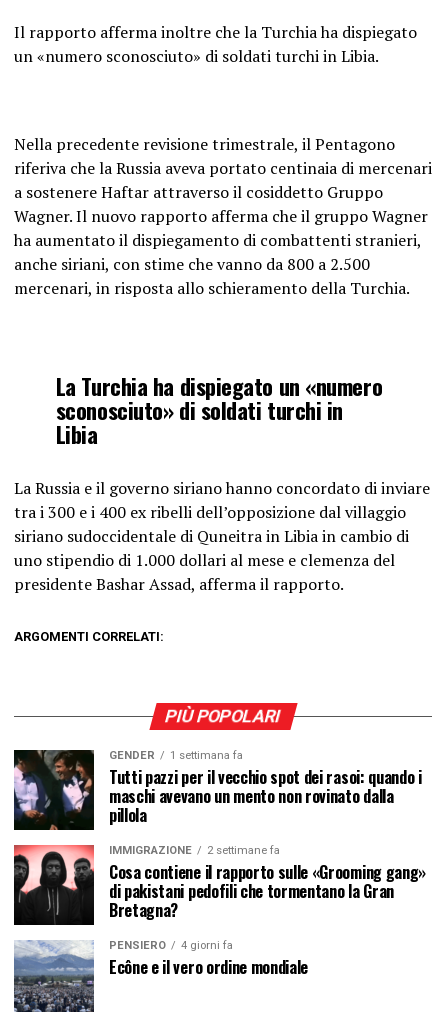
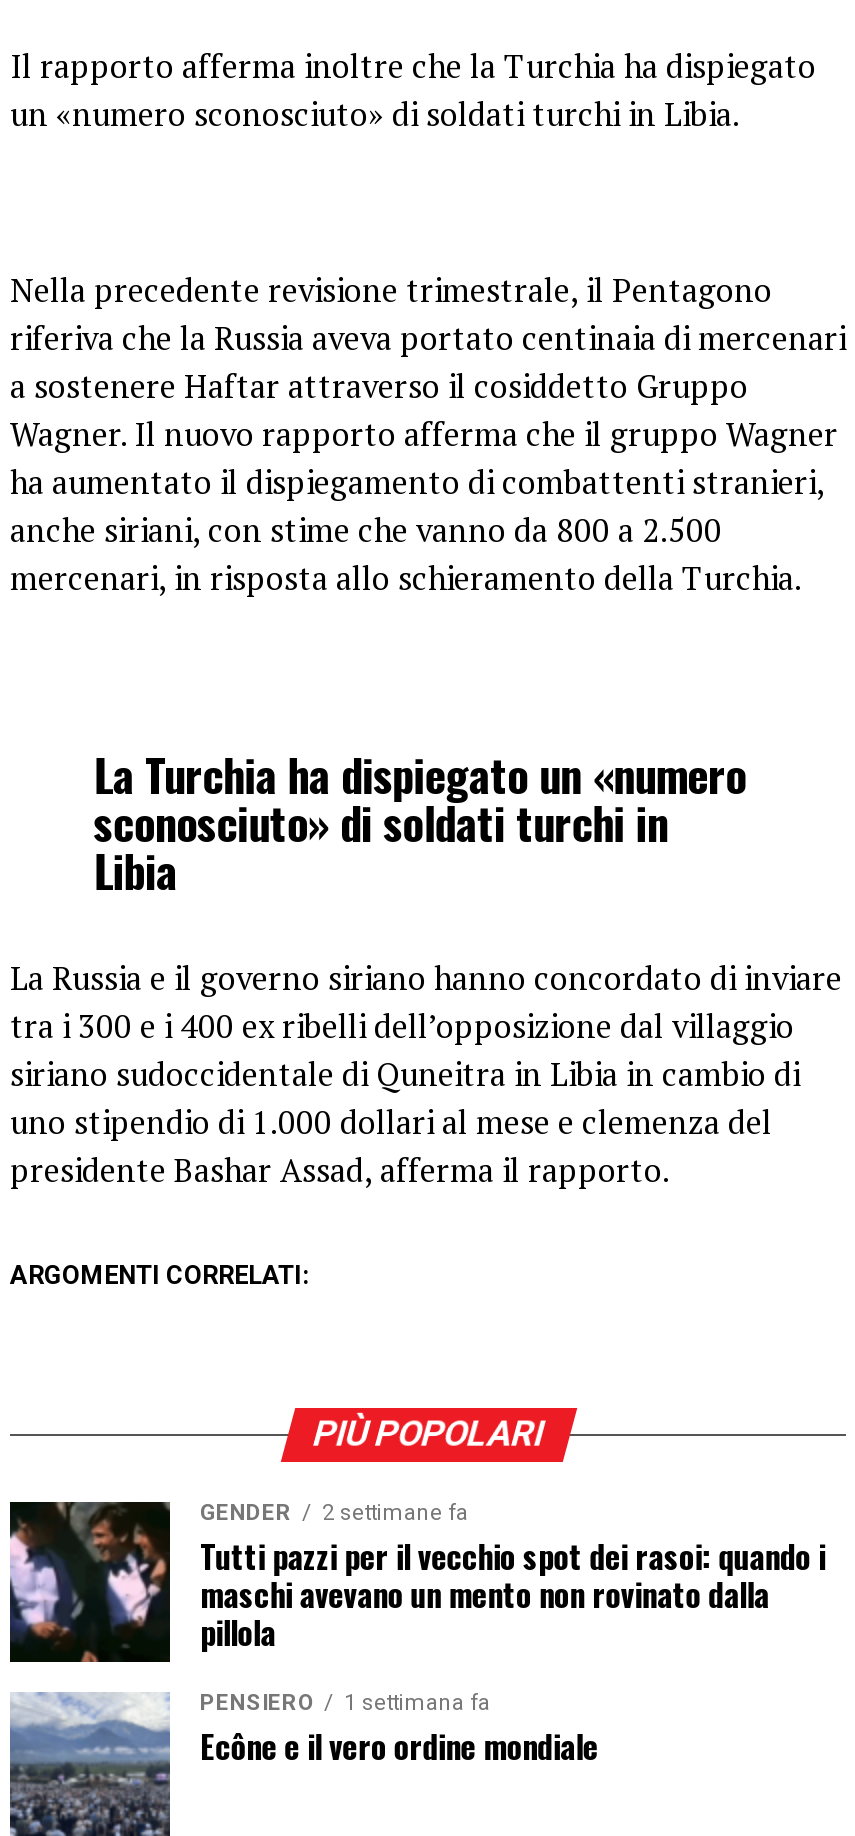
[109,749,243,762] GENDER 1 settimana fa -> [200,1500,468,1526] GENDER 2 settimane fa
[13,844,426,922] [image] | IMMIGRAZIONE | 2 settimane fa | Cosa contiene il rapporto sulle «Grooming gang» | di pakistani pedofili che tormentano la Gran | Bretagna? -> none
[109,939,233,952] PENSIERO 4 giorni fa -> [200,1690,490,1716] PENSIERO 1 settimana fa

